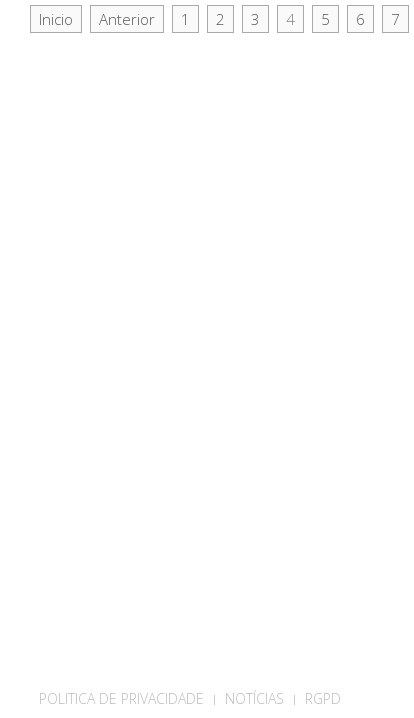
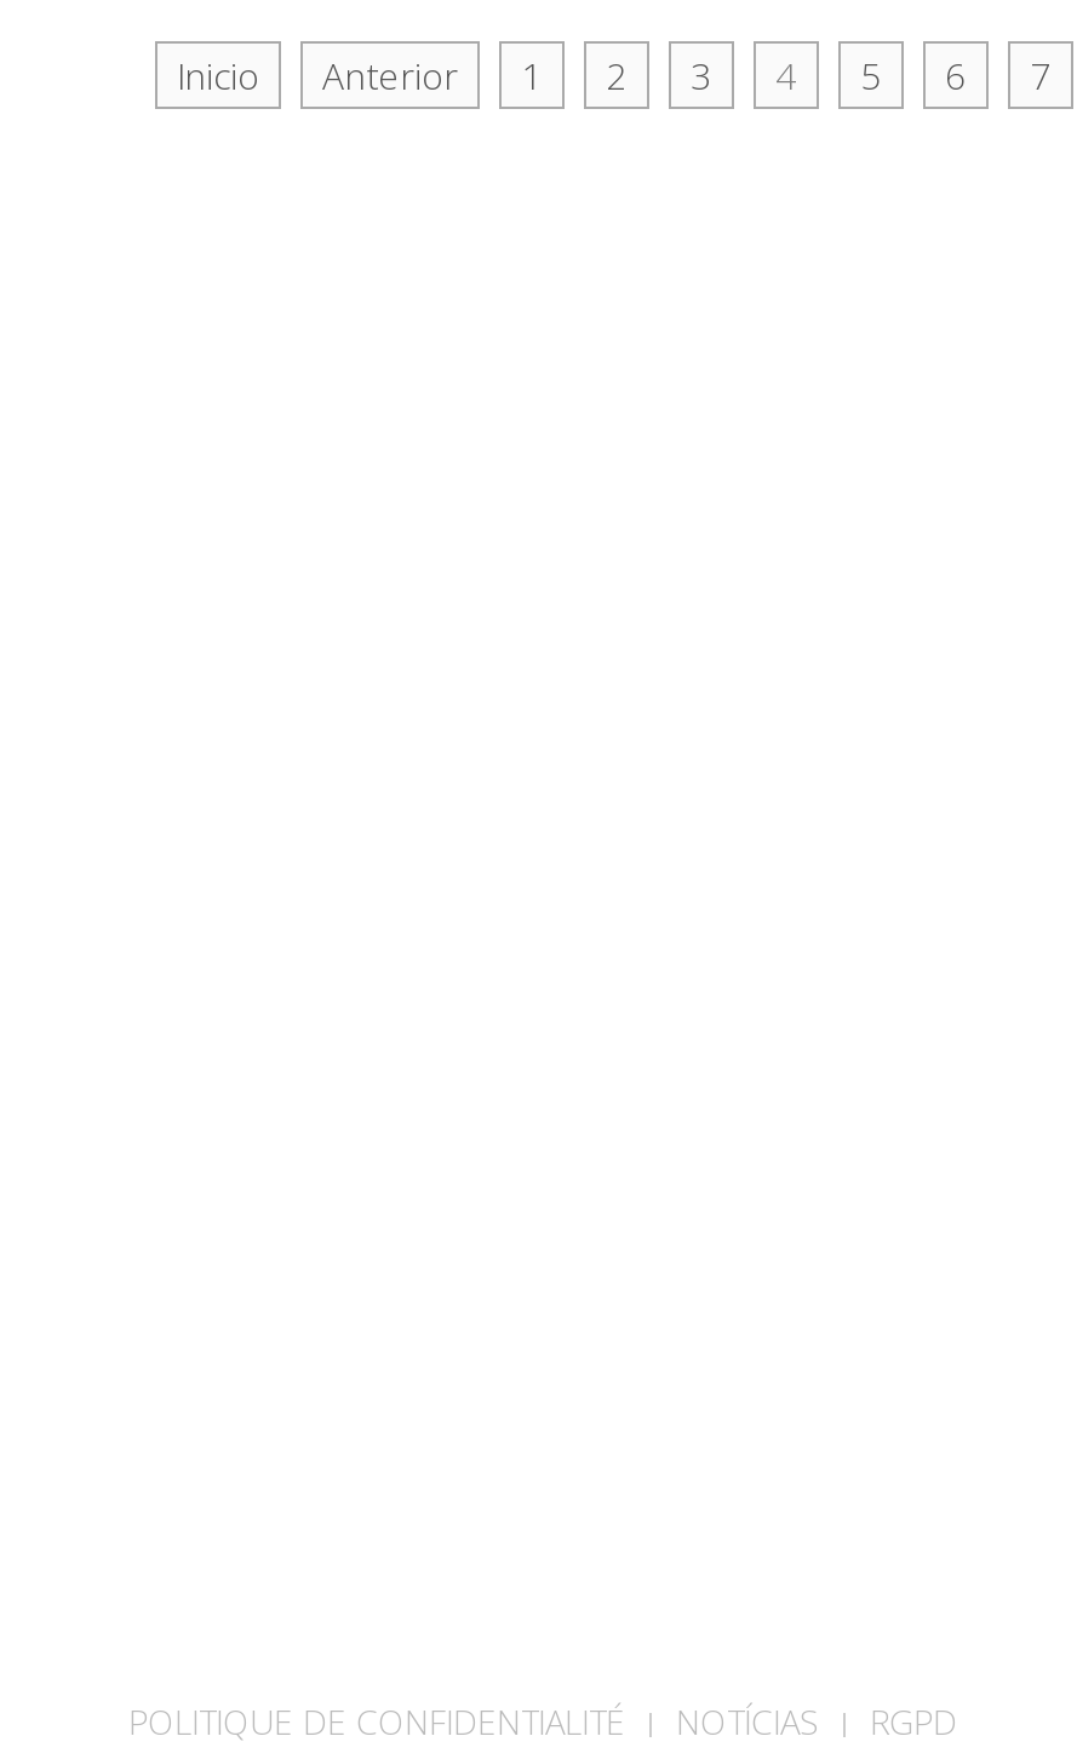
[39,689,204,708] POLITICA DE PRIVACIDADE -> [128,1699,625,1745] POLITIQUE DE CONFIDENTIALITÉ

